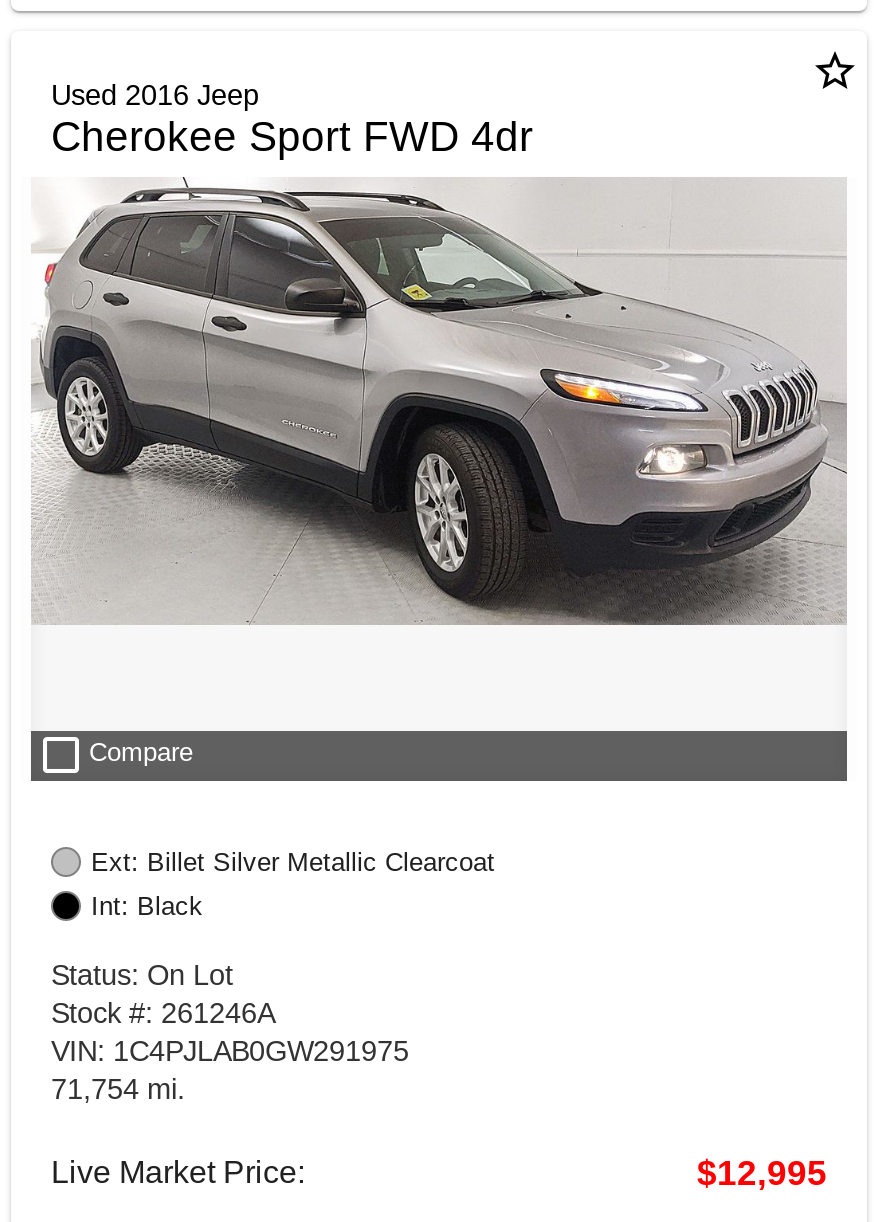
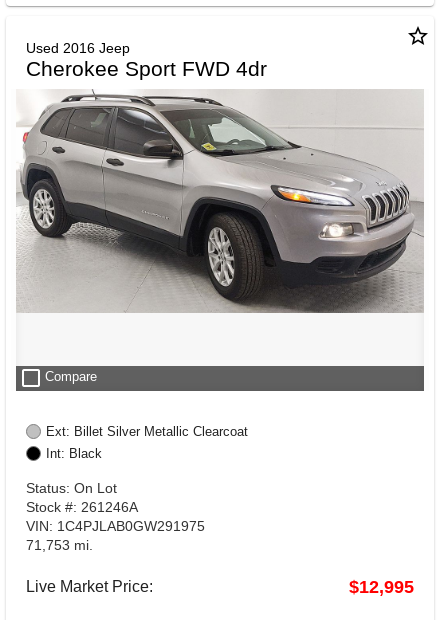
[51,1072,185,1104] 71,754 mi. -> [26,537,93,553] 71,753 mi.

